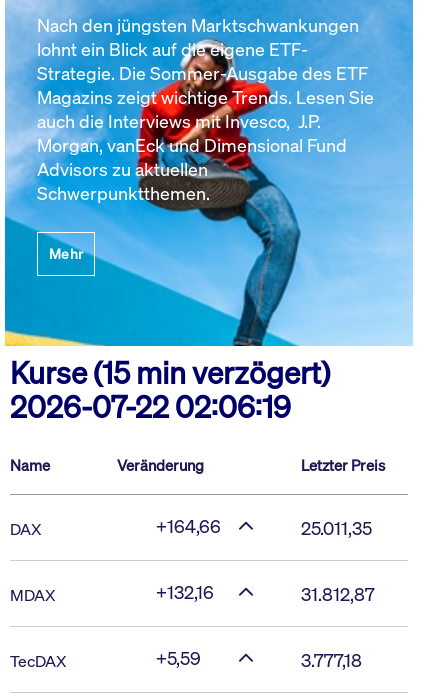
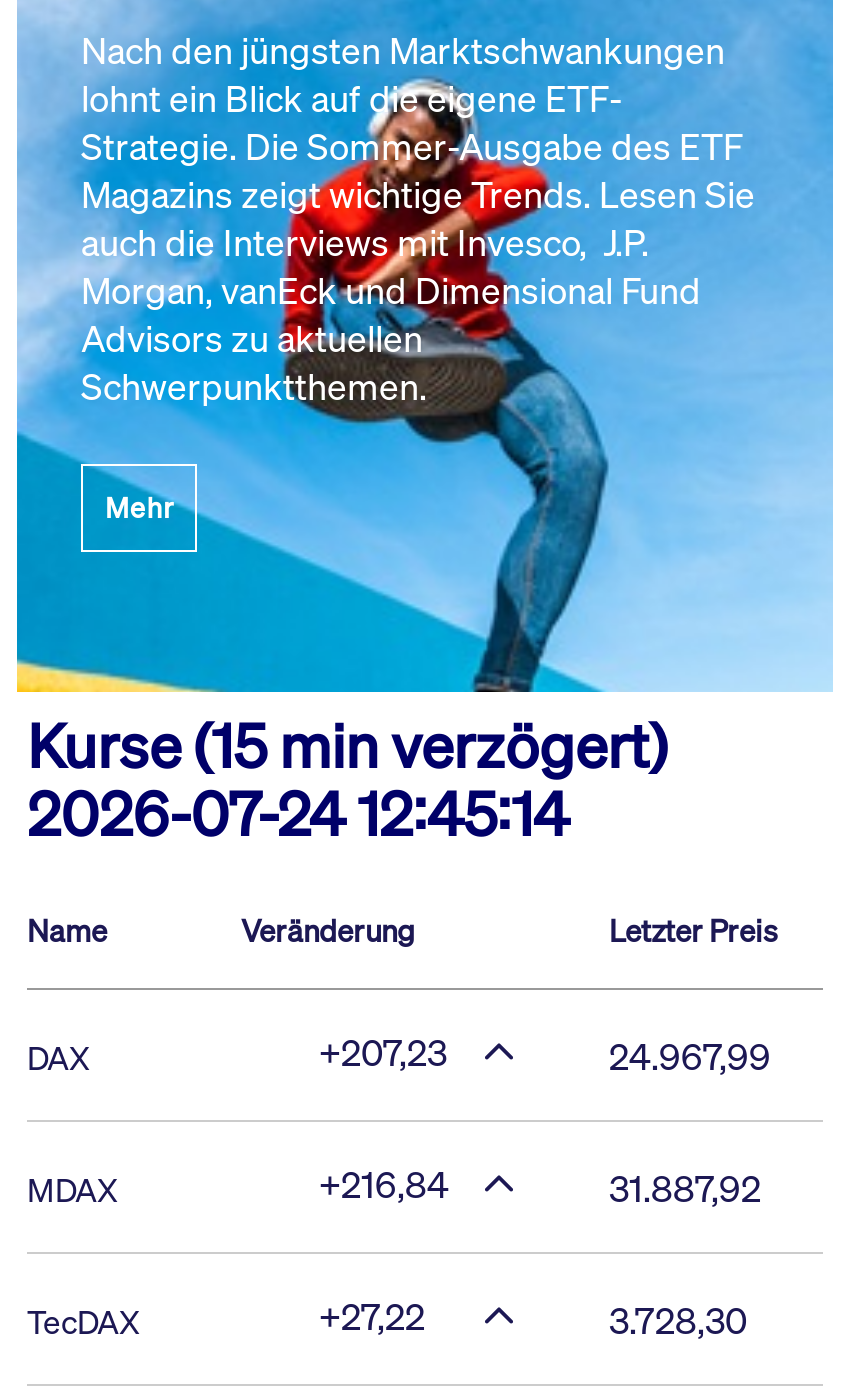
[10,387,291,427] 2026-07-22 02:06:19 -> [27,774,569,854] 2026-07-24 12:45:14
[156,514,221,538] +164,66 -> [319,1028,447,1076] +207,23
[301,516,372,540] 25.011,35 -> [609,1032,771,1080] 24.967,99
[156,580,214,604] +132,16 -> [319,1160,449,1208] +216,84
[301,582,375,606] 31.812,87 -> [609,1164,761,1212] 31.887,92
[156,646,201,670] +5,59 -> [319,1292,425,1340] +27,22
[301,648,362,672] 3.777,18 -> [609,1296,747,1344] 3.728,30

